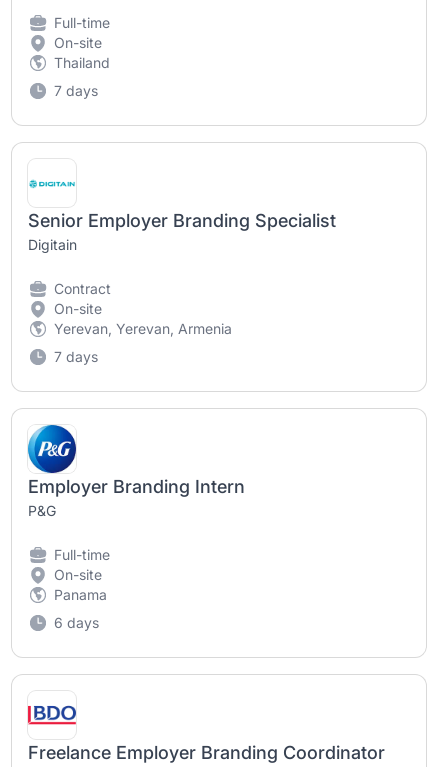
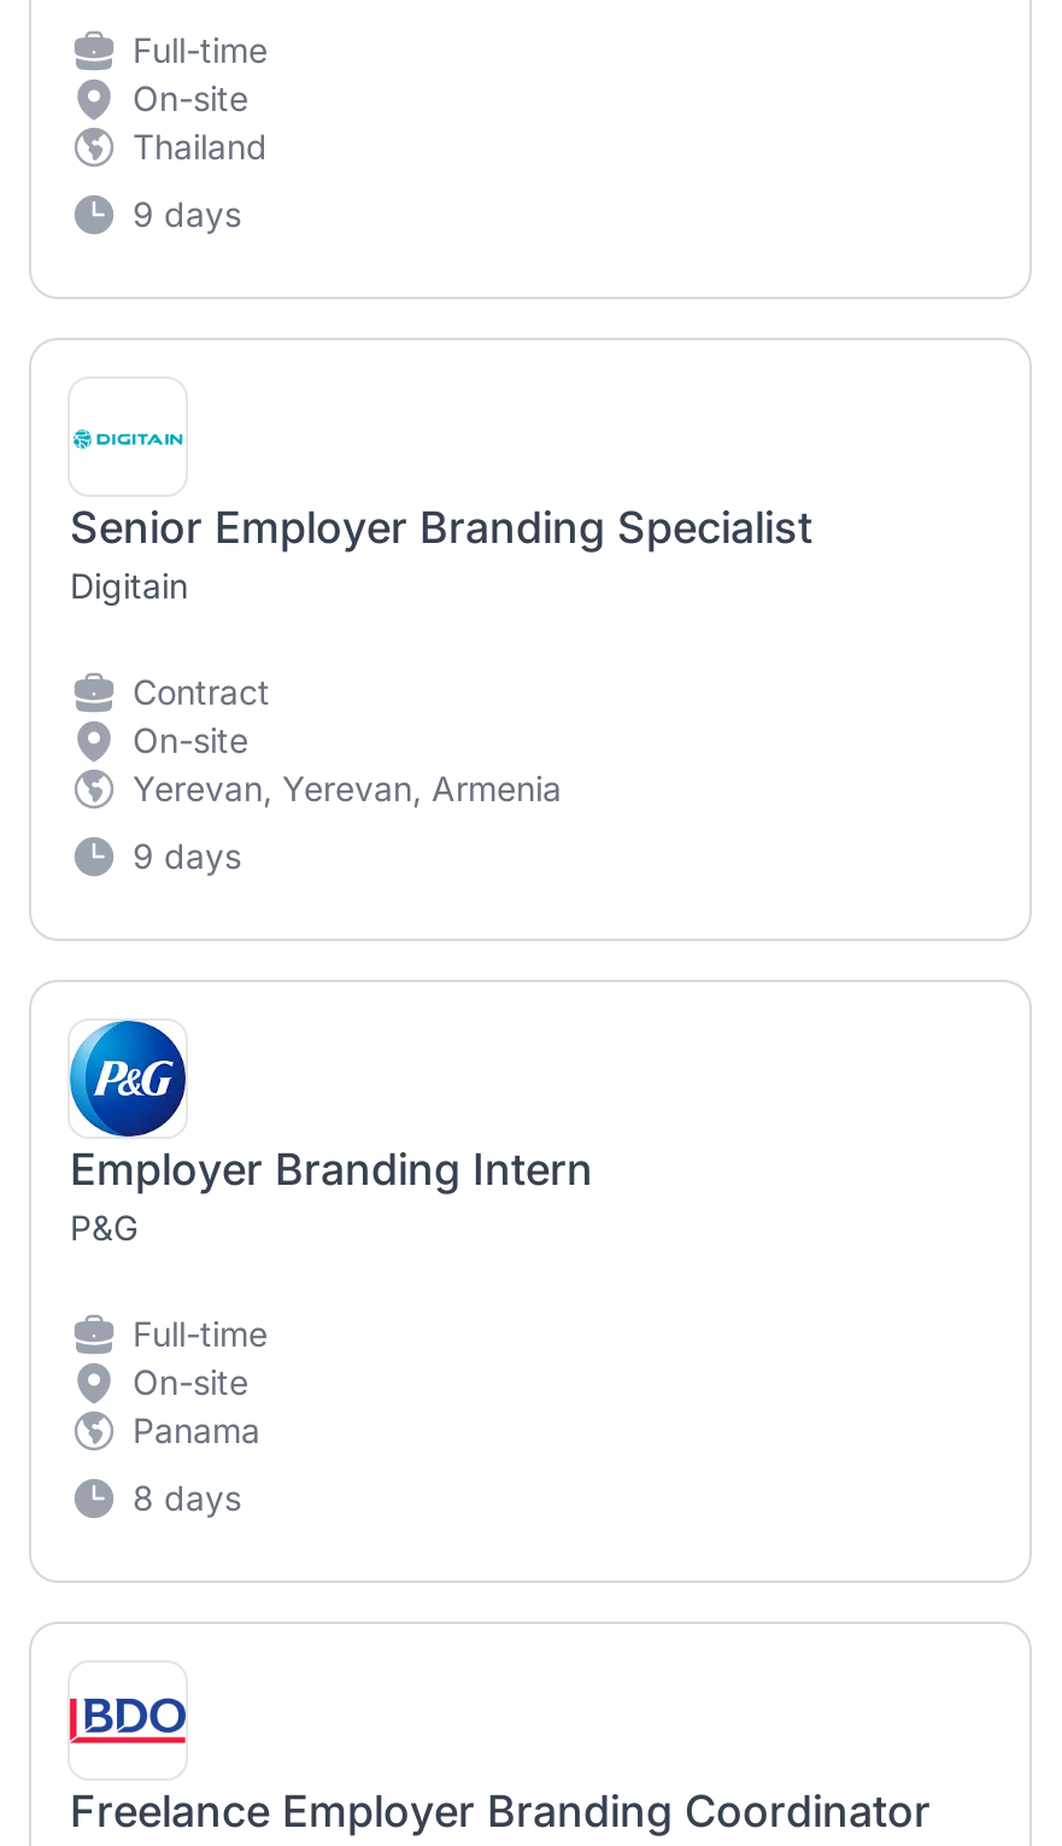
[54,82,98,99] 7 days -> [133,194,241,235] 9 days
[54,348,98,365] 7 days -> [133,836,241,877] 9 days
[54,614,99,631] 6 days -> [133,1478,241,1519] 8 days

